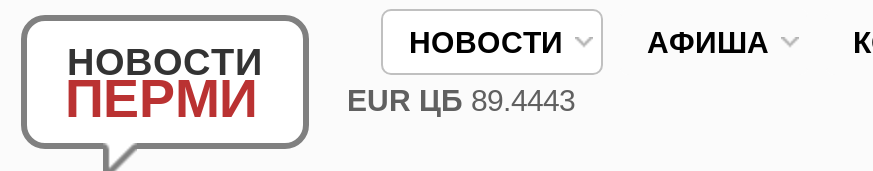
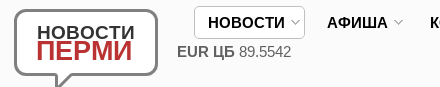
[347,83,575,117] EUR ЦБ 89.4443 -> [177,43,291,60] EUR ЦБ 89.5542

